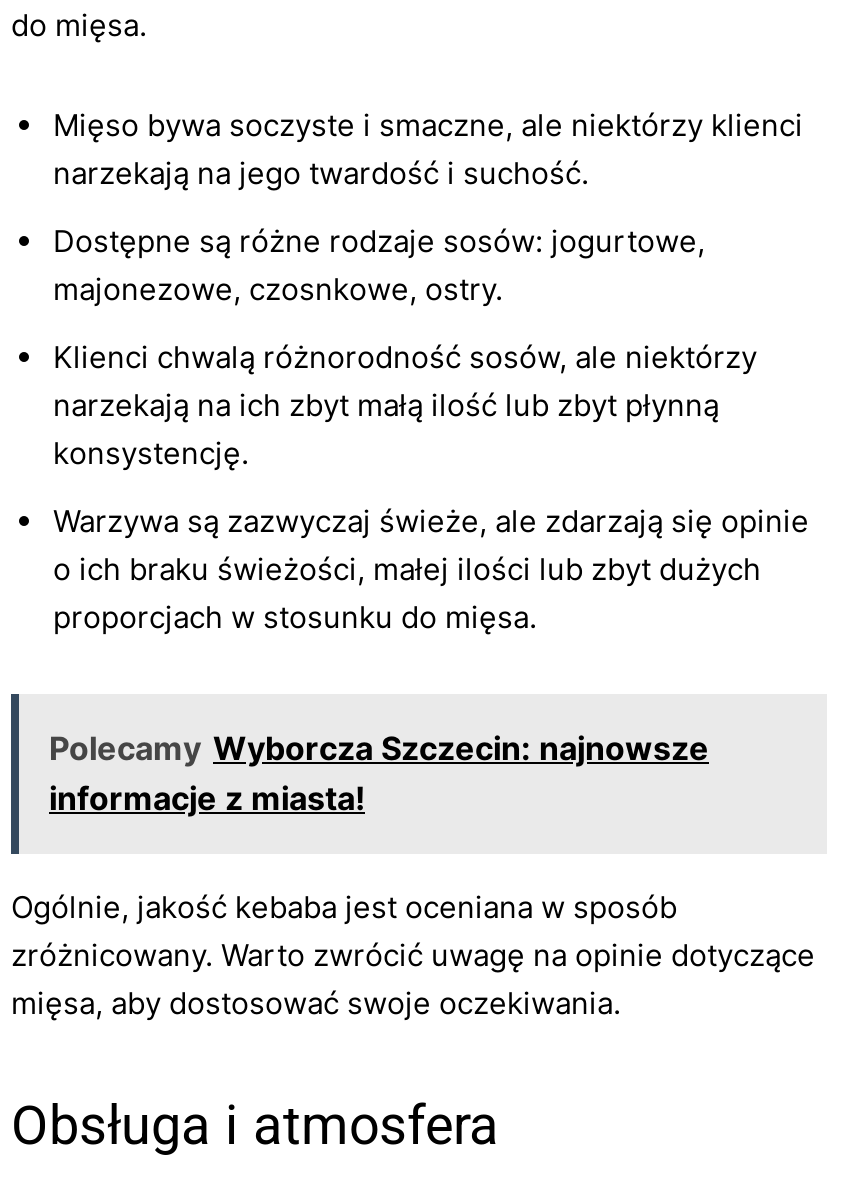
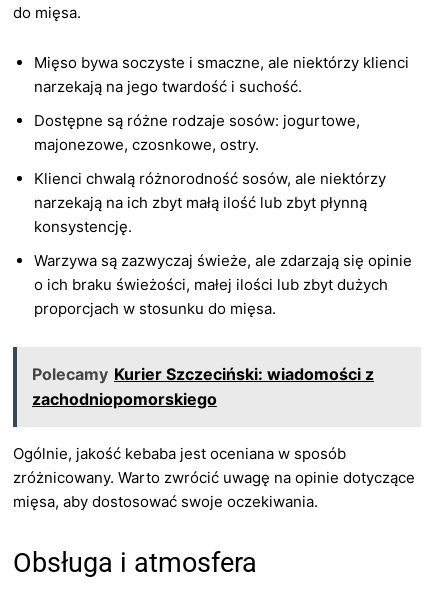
[49,728,709,818] Polecamy Wyborcza Szczecin: najnowsze | informacje z miasta! -> [32,364,374,409] Polecamy Kurier Szczeciński: wiadomości z | zachodniopomorskiego

